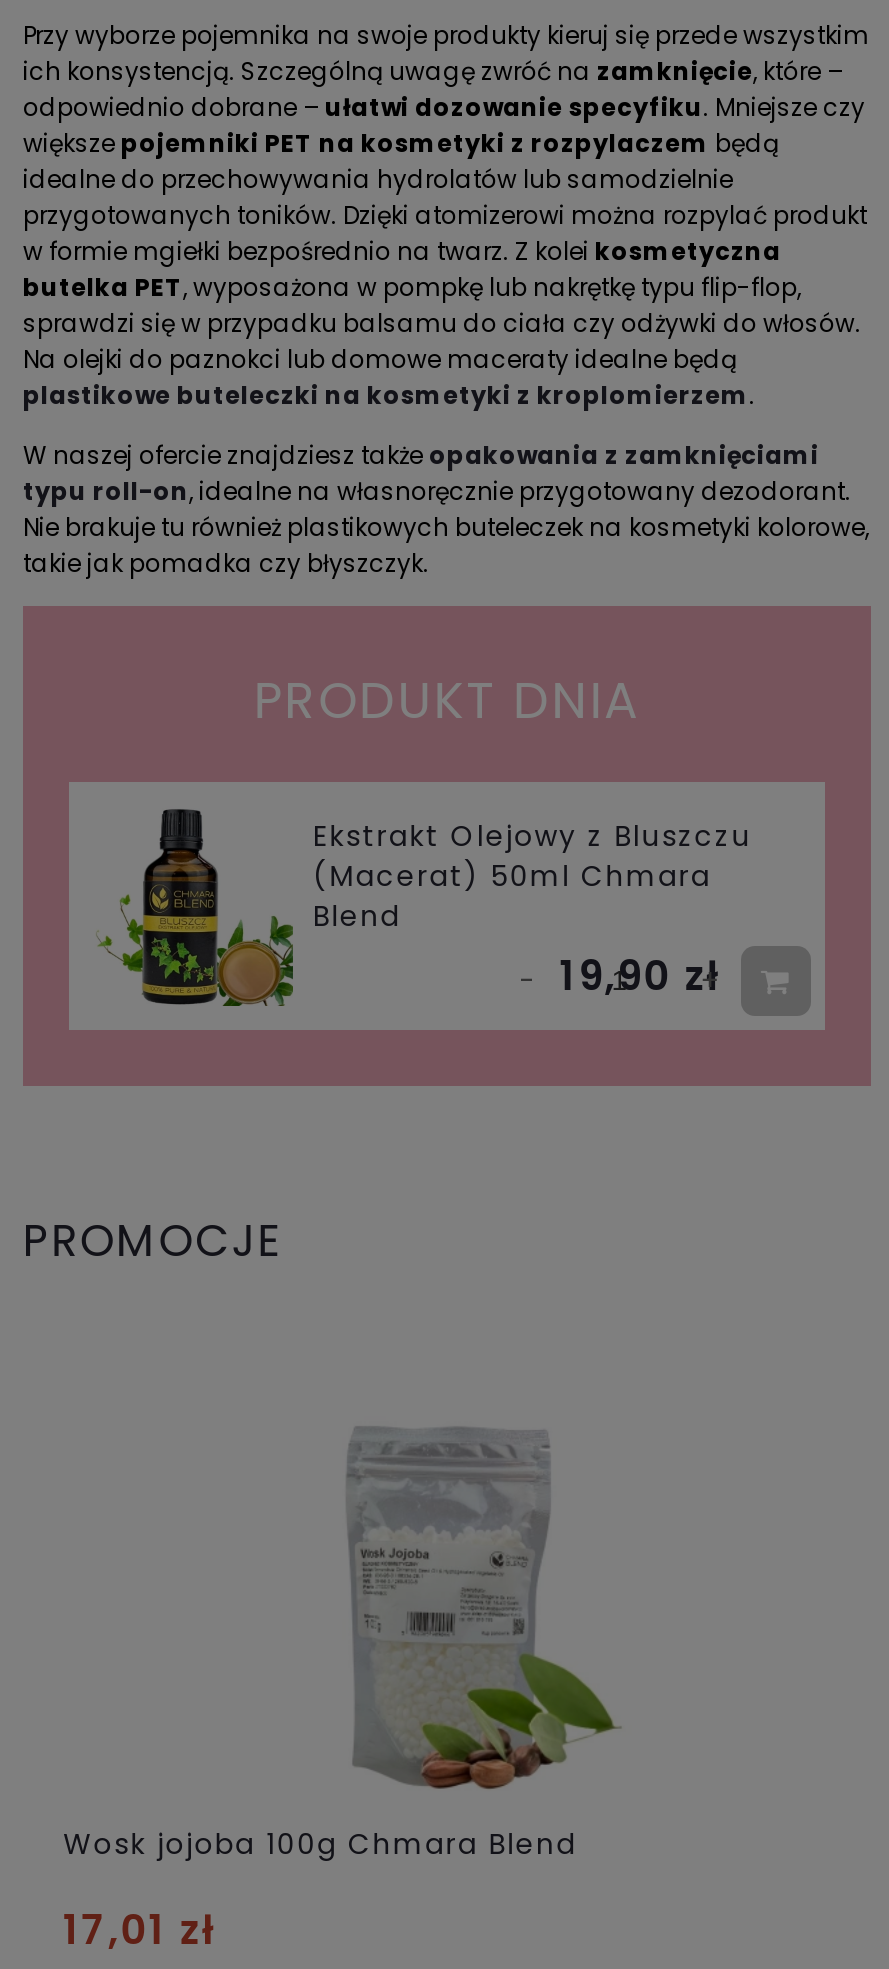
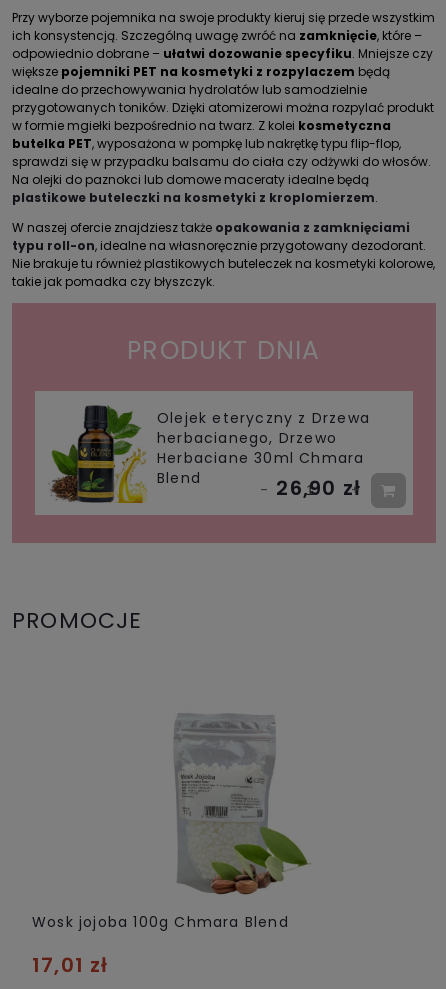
[99,808,752,1008] [image] | Ekstrakt Olejowy z Bluszczu | (Macerat) 50ml Chmara -> [51,405,370,504] [image] | Olejek eteryczny z Drzewa | herbacianego, Drzewo | Herbaciane 30ml Chmara
moved [313,896,401,936] -> [157,468,201,488]: Blend
[560,948,721,1004] 19,90 zł -> [276,474,361,502] 26,90 zł

